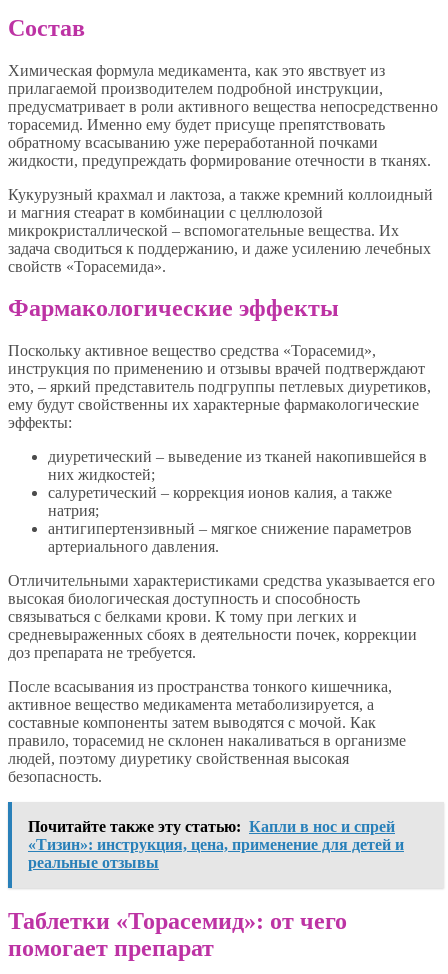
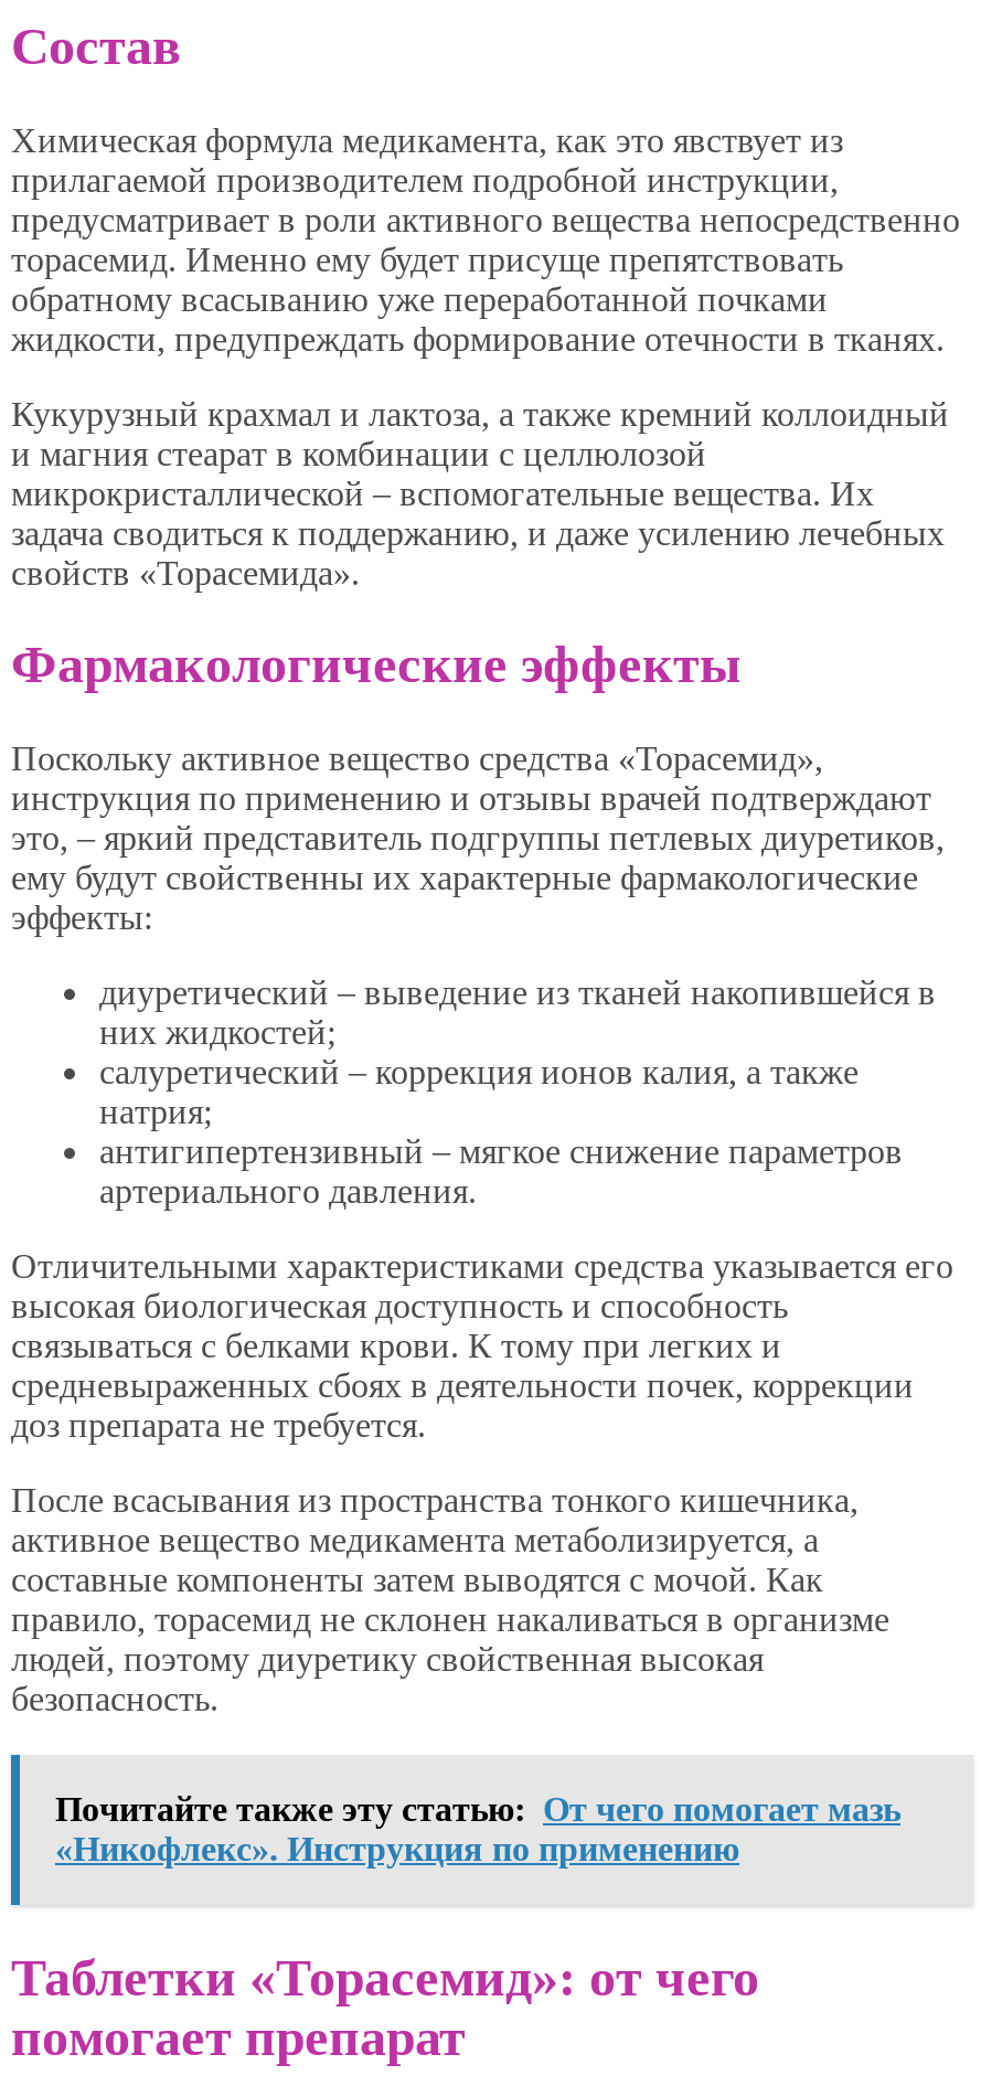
[28,818,404,871] Почитайте также эту статью: Капли в нос и спрей | «Тизин»: инструкция, цена, применение для детей и | реальные отзывы -> [55,1791,900,1868] Почитайте также эту статью: От чего помогает мазь | «Никофлекс». Инструкция по применению

